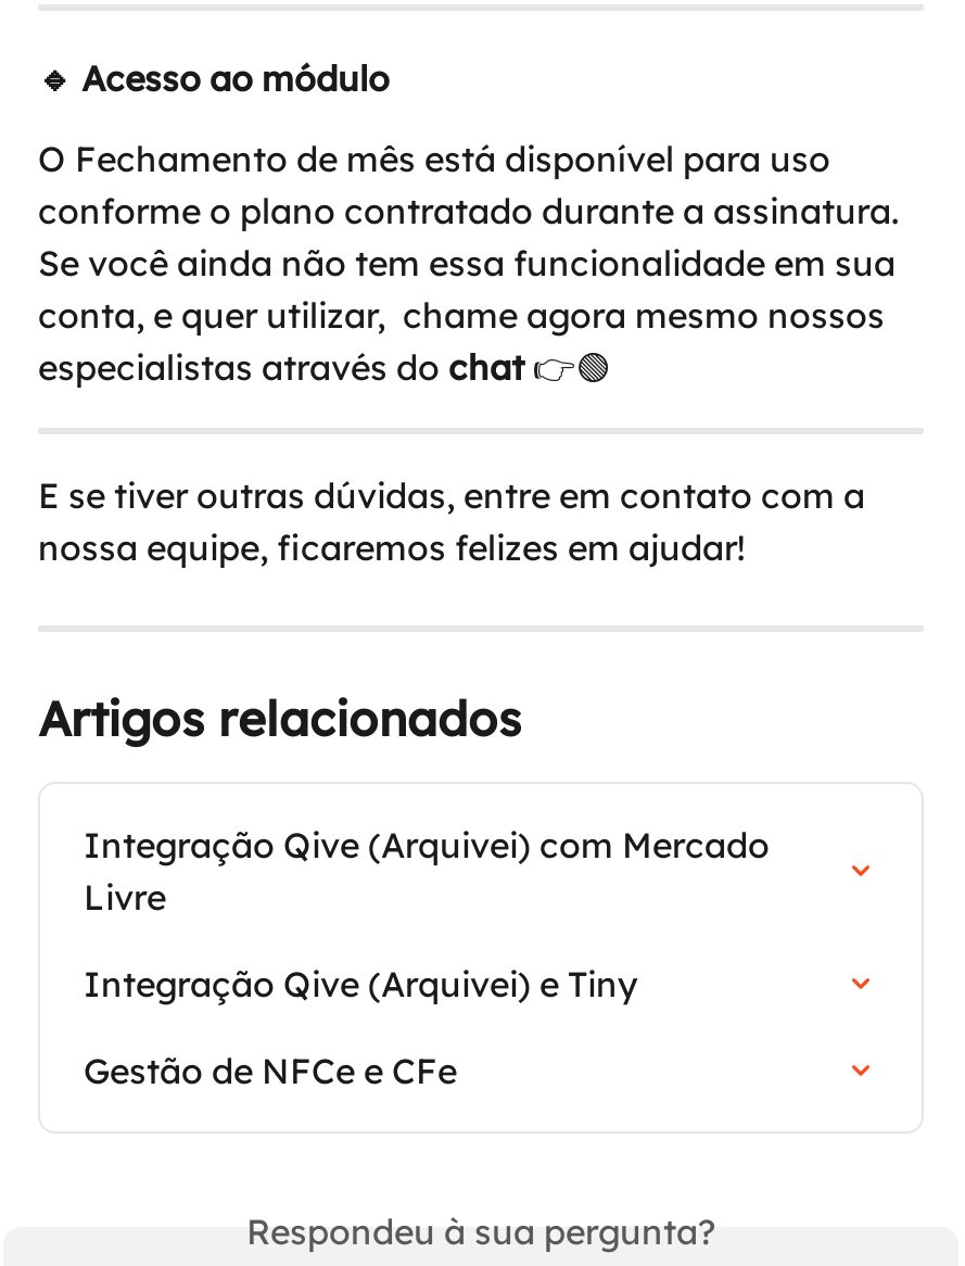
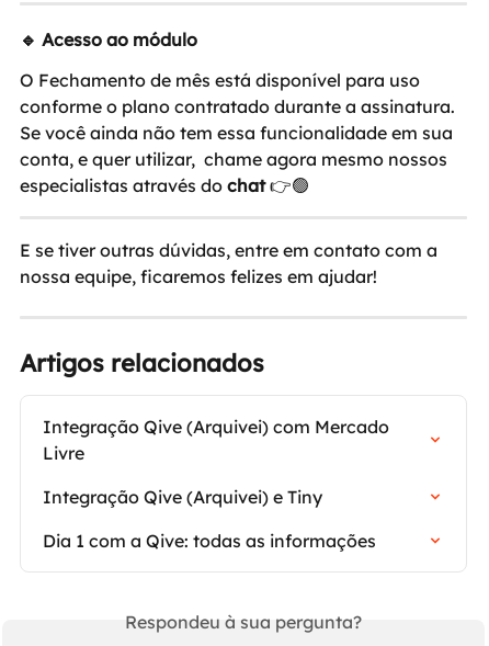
[84,1049,457,1092] Gestão de NFCe e CFe -> [43,530,376,552] Dia 1 com a Qive: todas as informações

